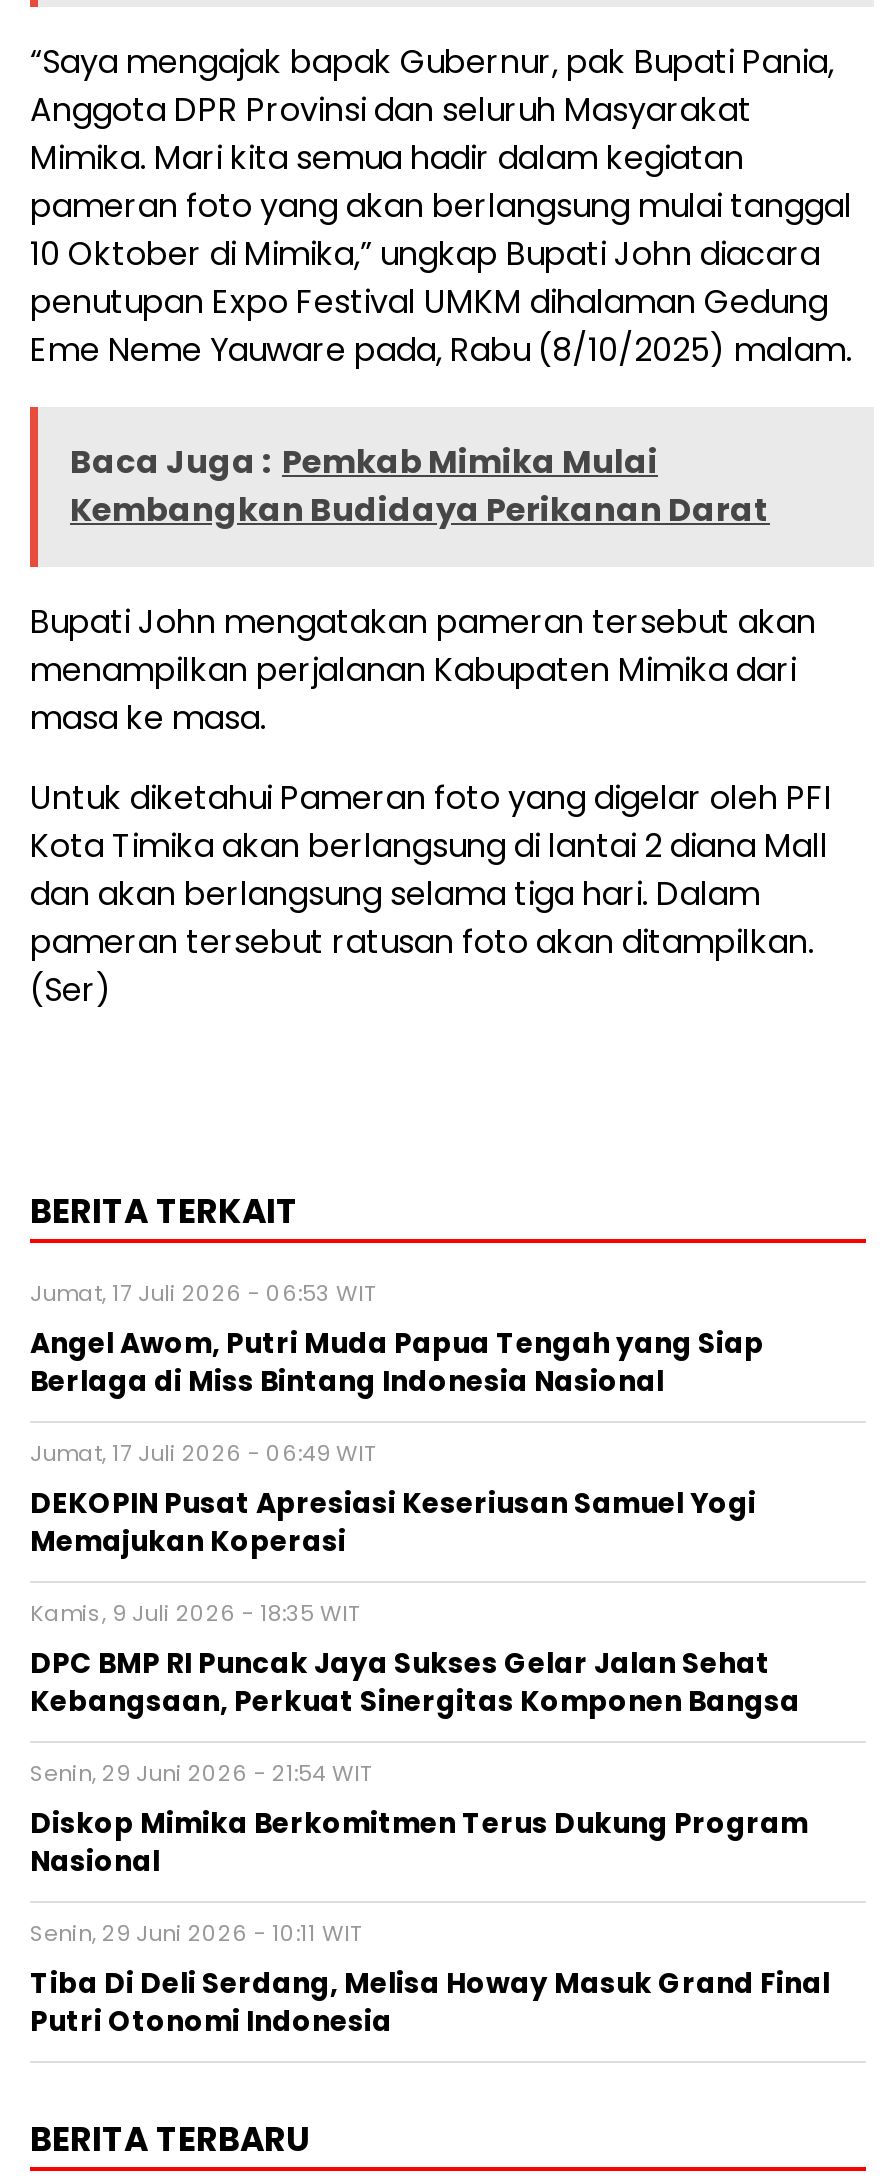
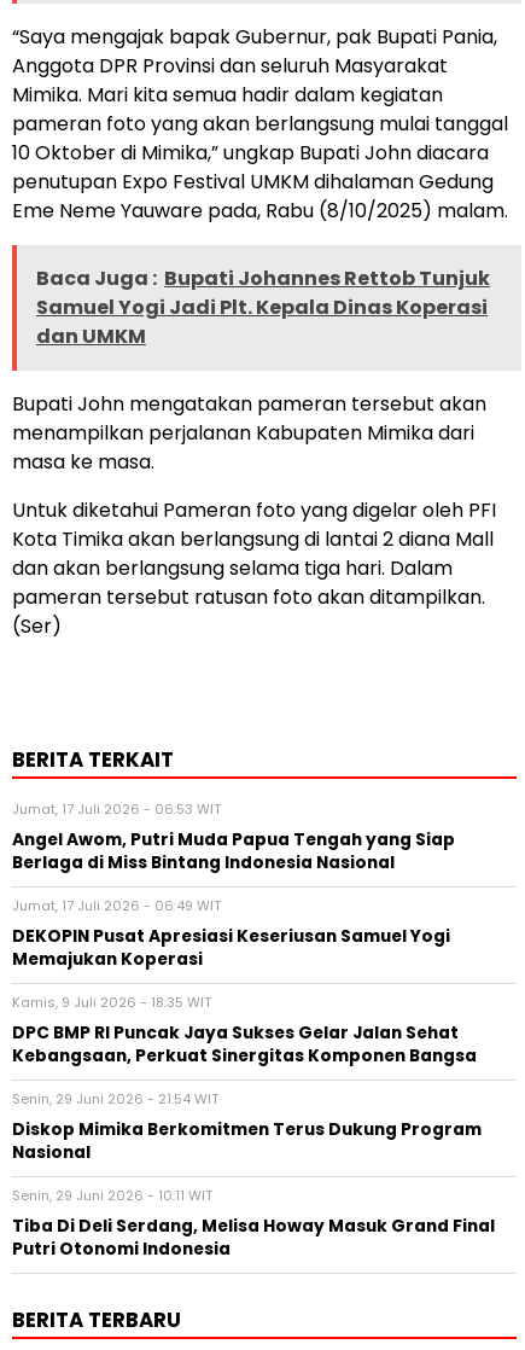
[70,440,770,534] Baca Juga : Pemkab Mimika Mulai | Kembangkan Budidaya Perikanan Darat -> [36,265,490,351] Baca Juga : Bupati Johannes Rettob Tunjuk | Samuel Yogi Jadi Plt. Kepala Dinas Koperasi | dan UMKM

